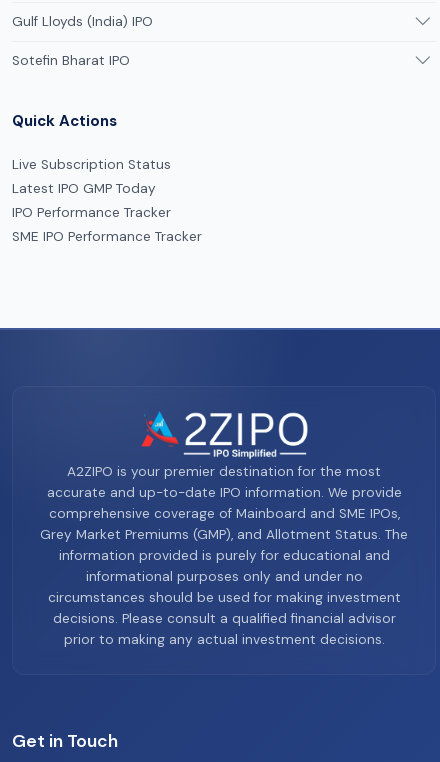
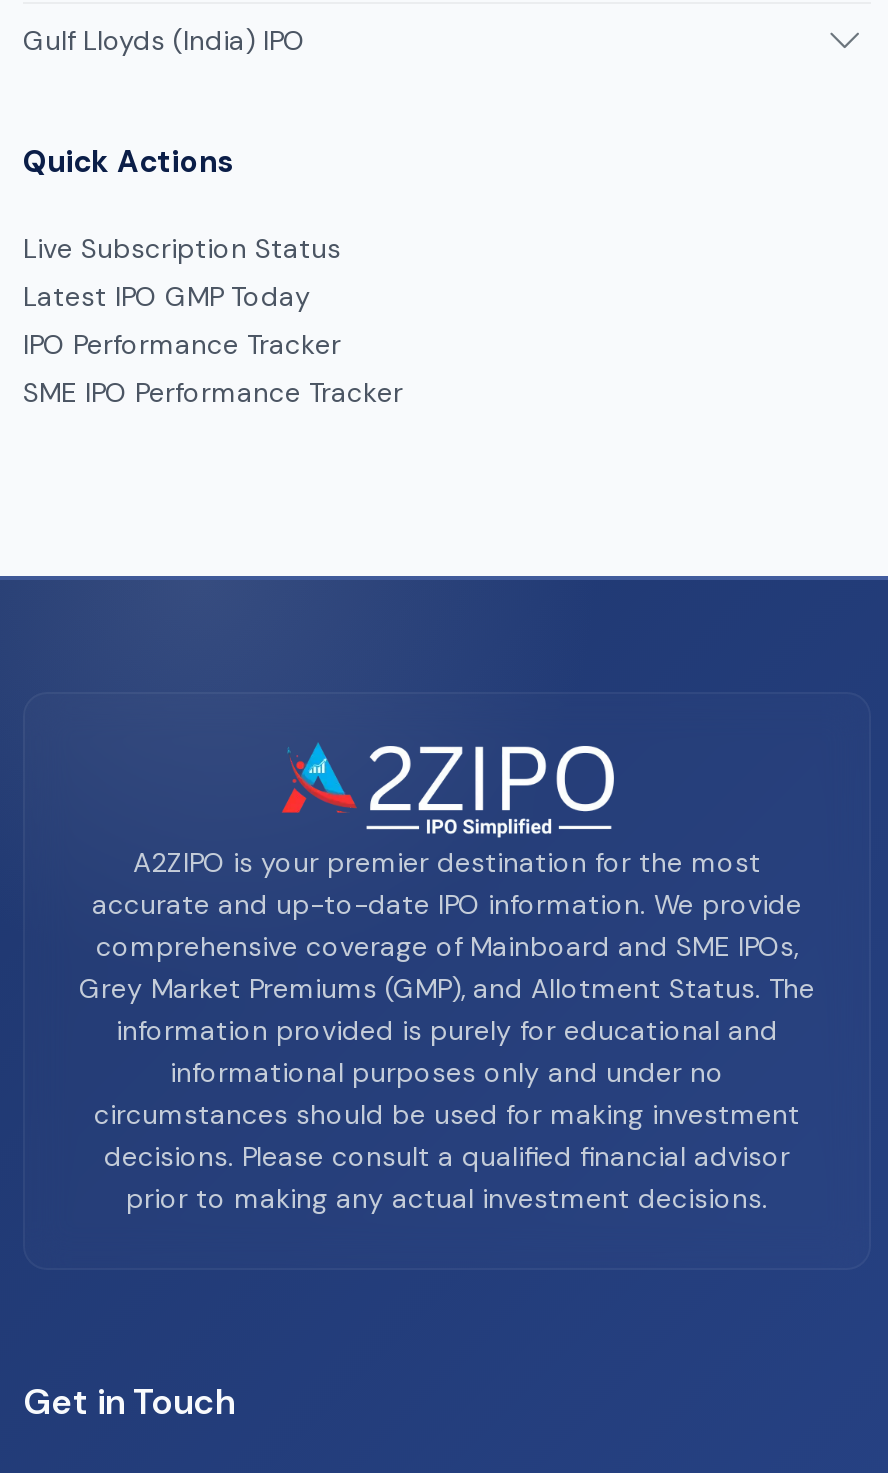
[12,52,130,69] Sotefin Bharat IPO -> none

